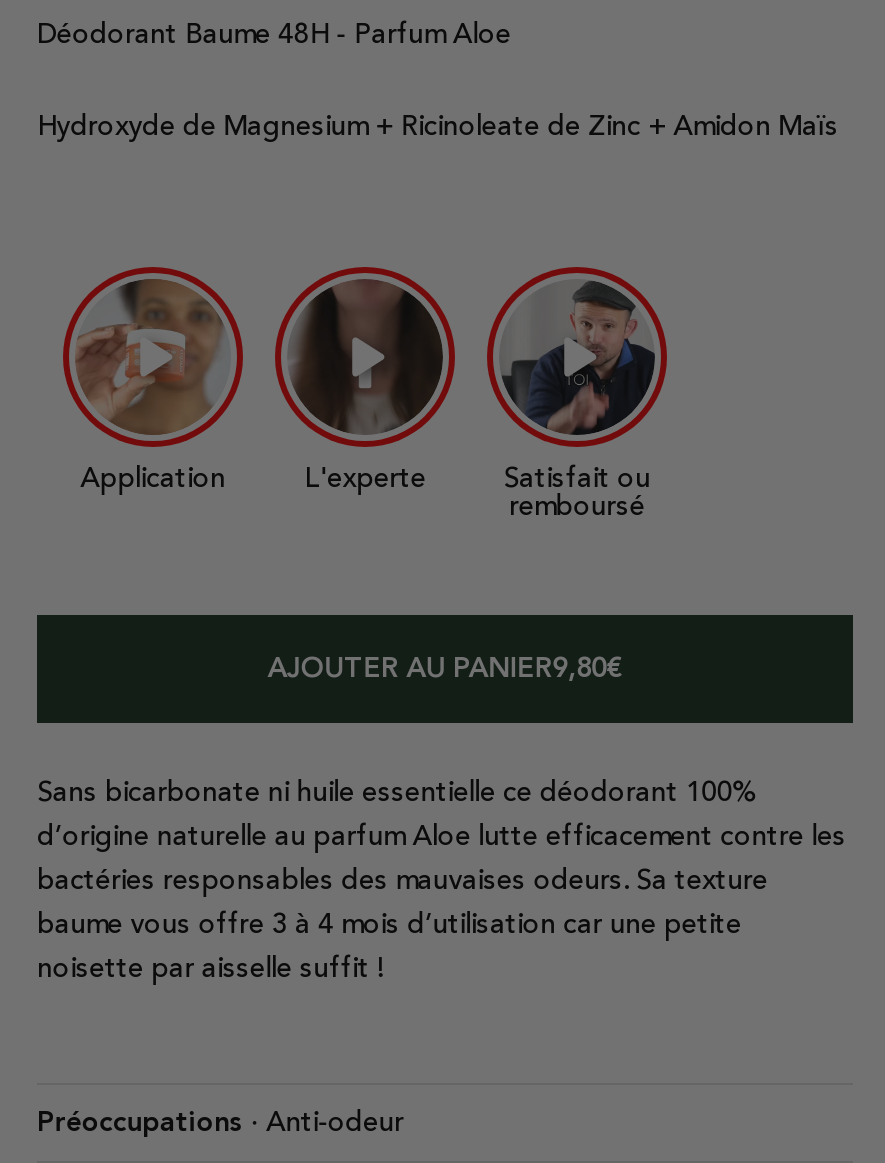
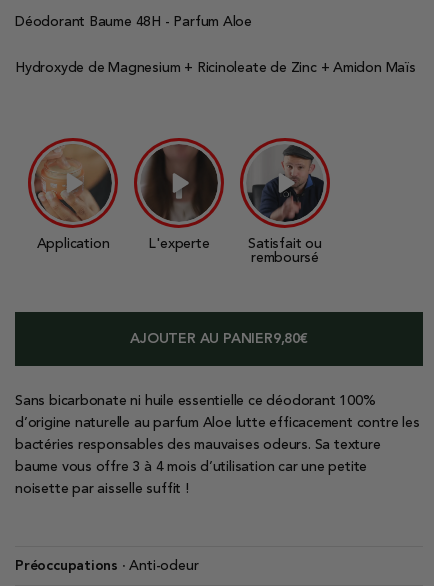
[77,279,233,433] [image] -> [34,144,113,222] [image]

